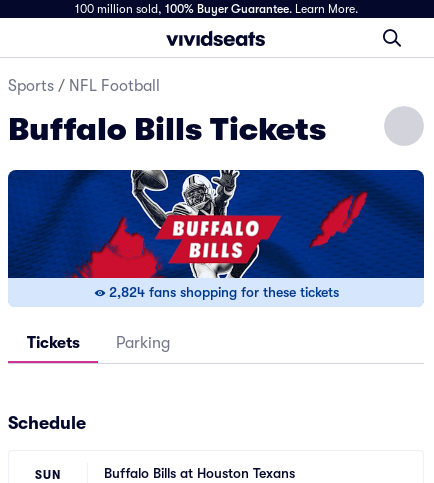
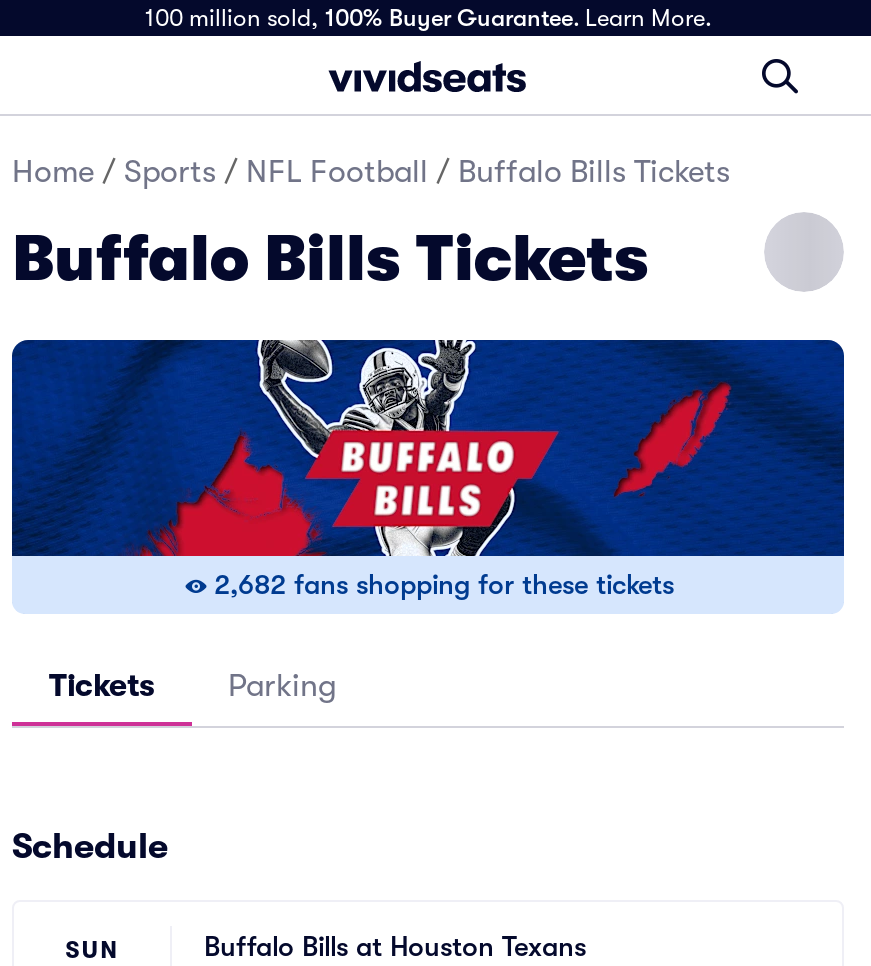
[8,77,160,95] Sports / NFL Football -> [12,154,730,190] Home / Sports / NFL Football / Buffalo Bills Tickets
[109,284,339,300] 2,824 fans shopping for these tickets -> [214,568,674,600] 2,682 fans shopping for these tickets

